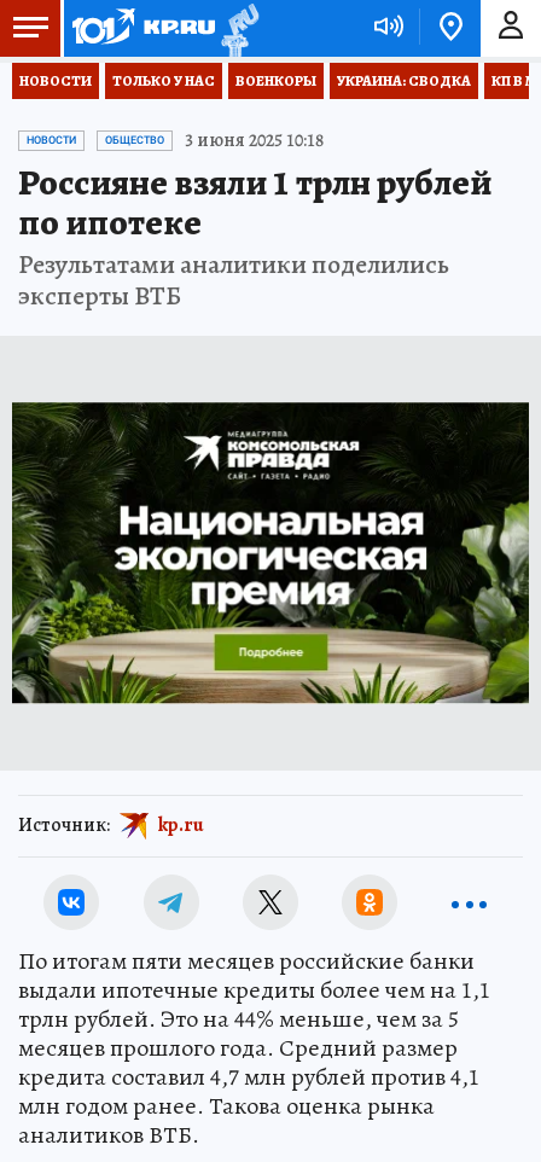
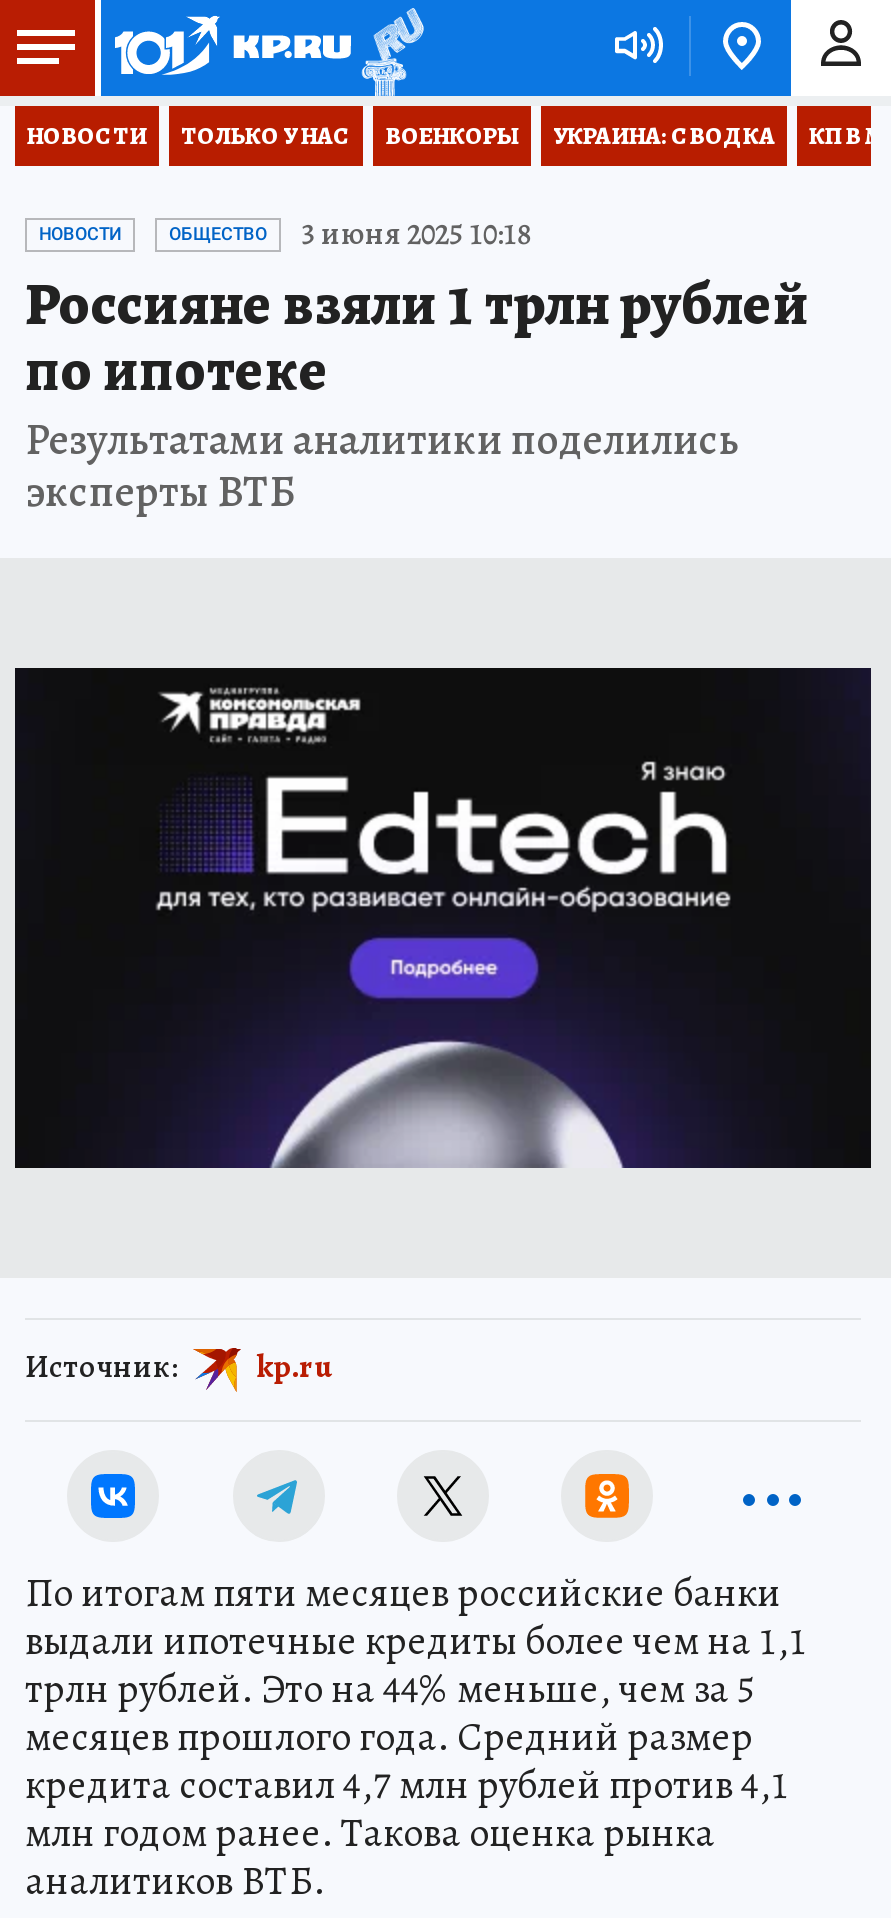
[11,402,530,704] [image] -> [13,668,873,1170] [image]

